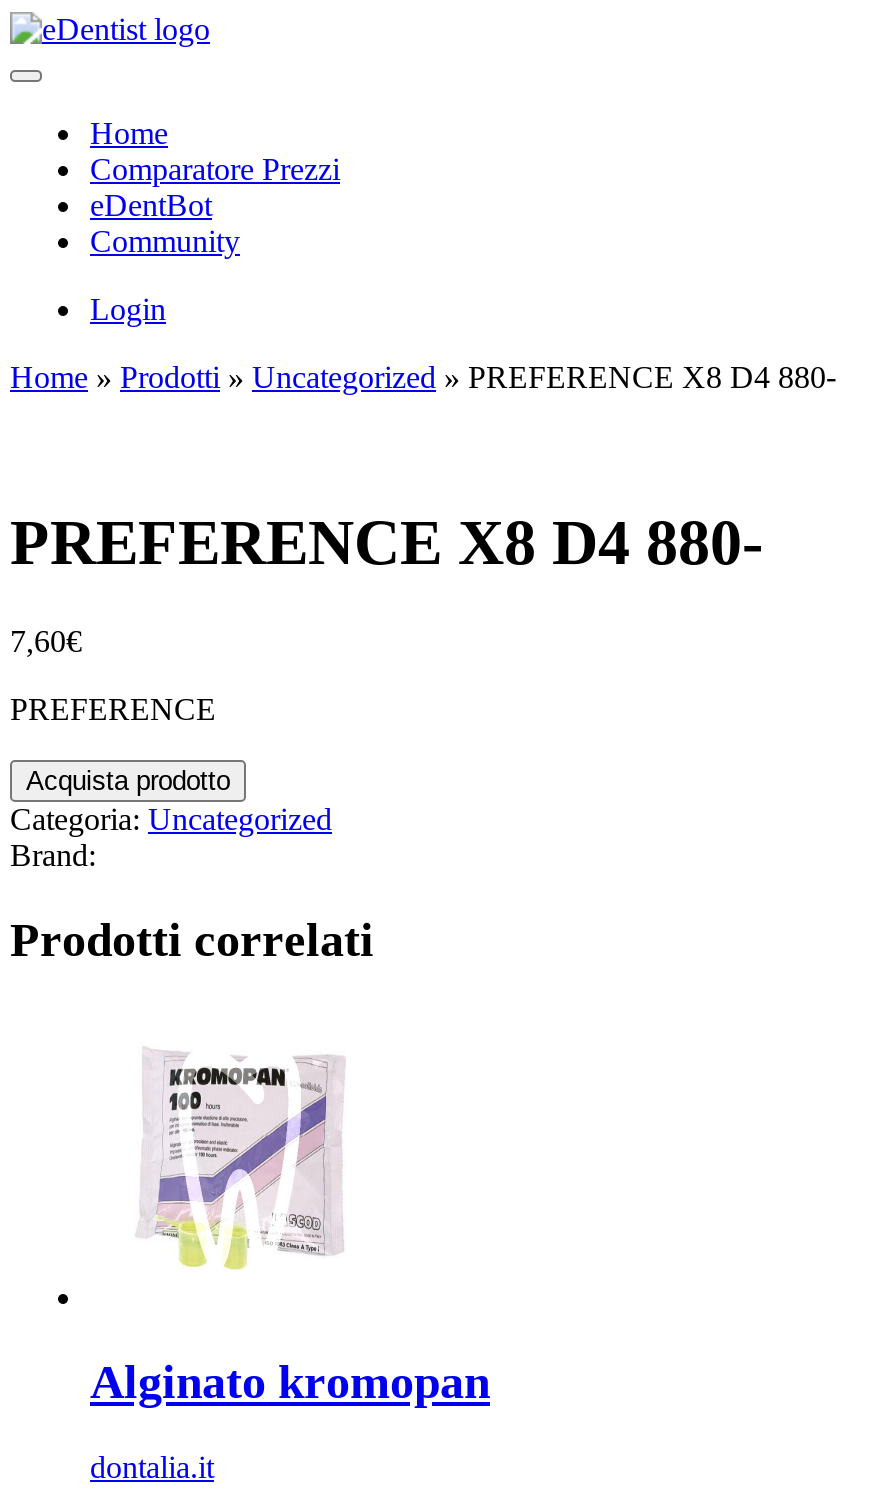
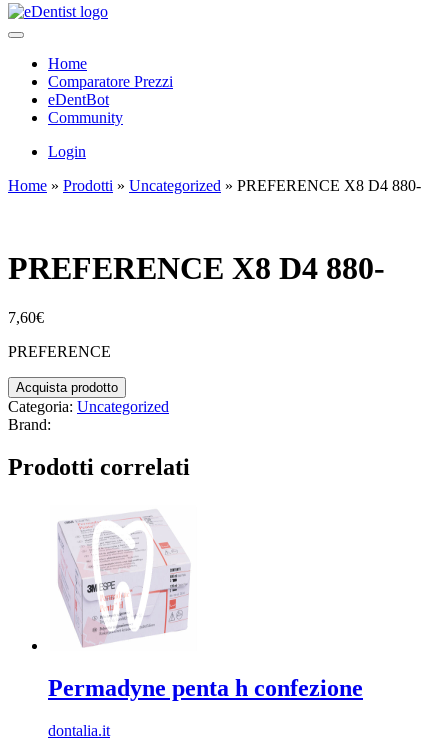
[90,1028,490,1407] [image] | Alginato kromopan -> [48,510,363,701] [image] | Permadyne penta h confezione

